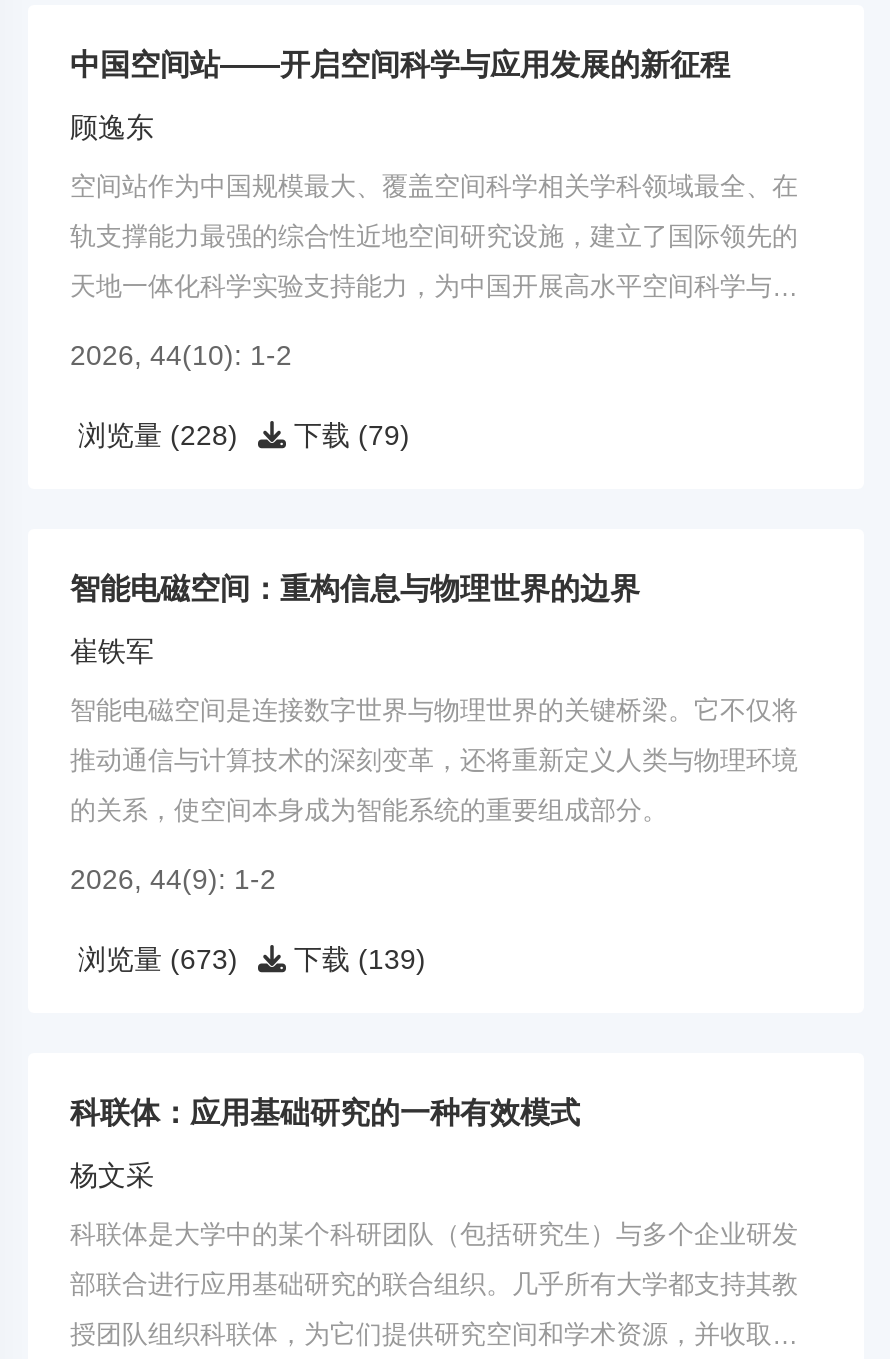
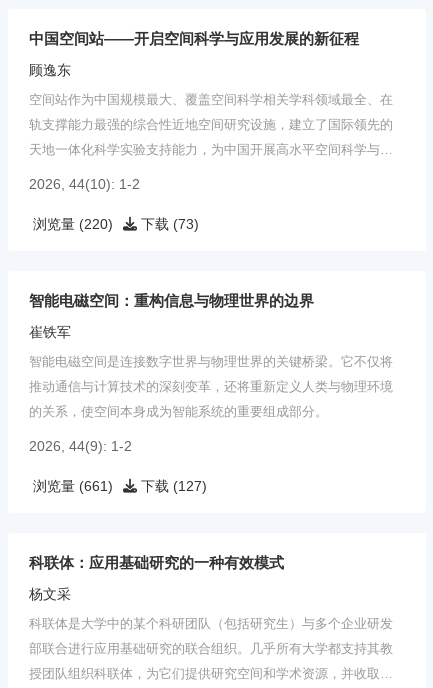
[70,420,238,452] 浏览量 (228) -> [29,216,113,232] 浏览量 (220)
[286,420,410,452] 下载 (79) -> [137,216,199,232] 下载 (73)
[70,944,238,976] 浏览量 (673) -> [29,478,113,494] 浏览量 (661)
[286,944,426,976] 下载 (139) -> [137,478,207,494] 下载 (127)

